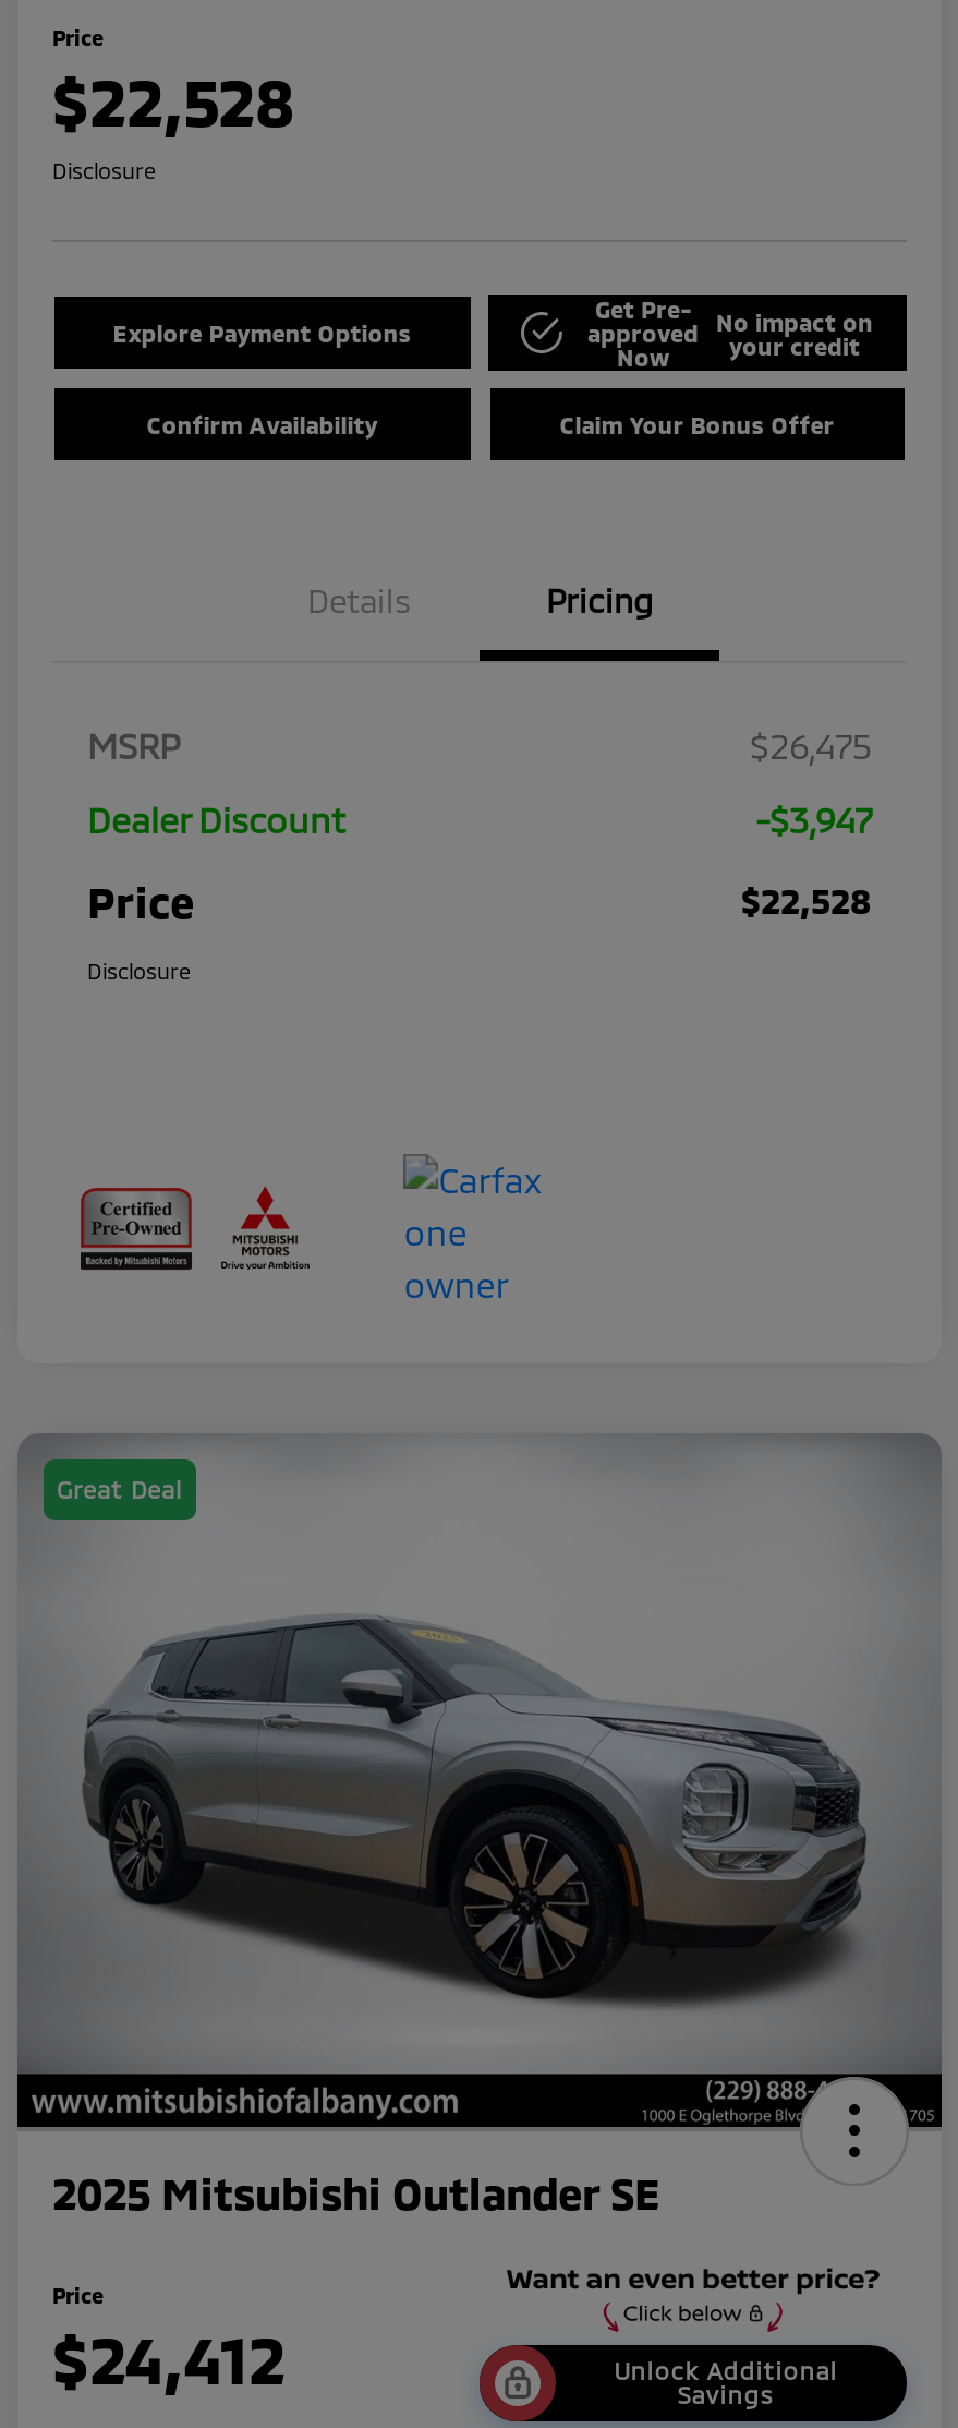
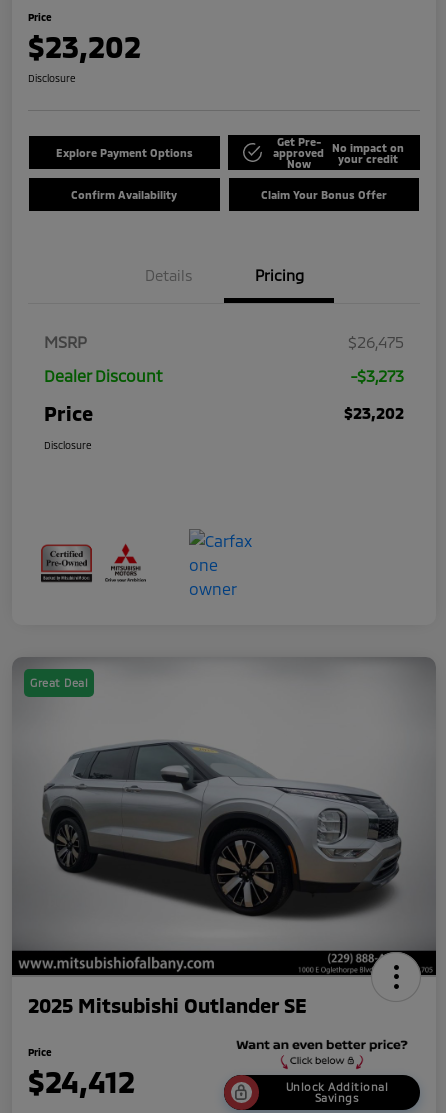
[52,62,294,140] $22,528 -> [28,28,141,64] $23,202
[754,799,872,840] -$3,947 -> [350,366,404,385] -$3,273
[741,880,872,921] $22,528 -> [344,403,404,422] $23,202

